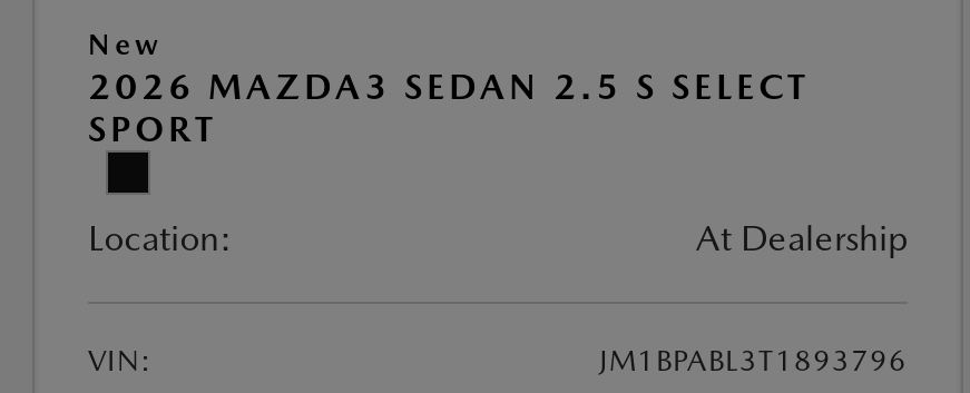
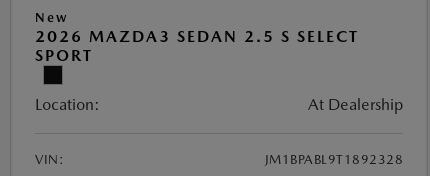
[599,344,908,377] JM1BPABL3T1893796 -> [264,152,403,167] JM1BPABL9T1892328

